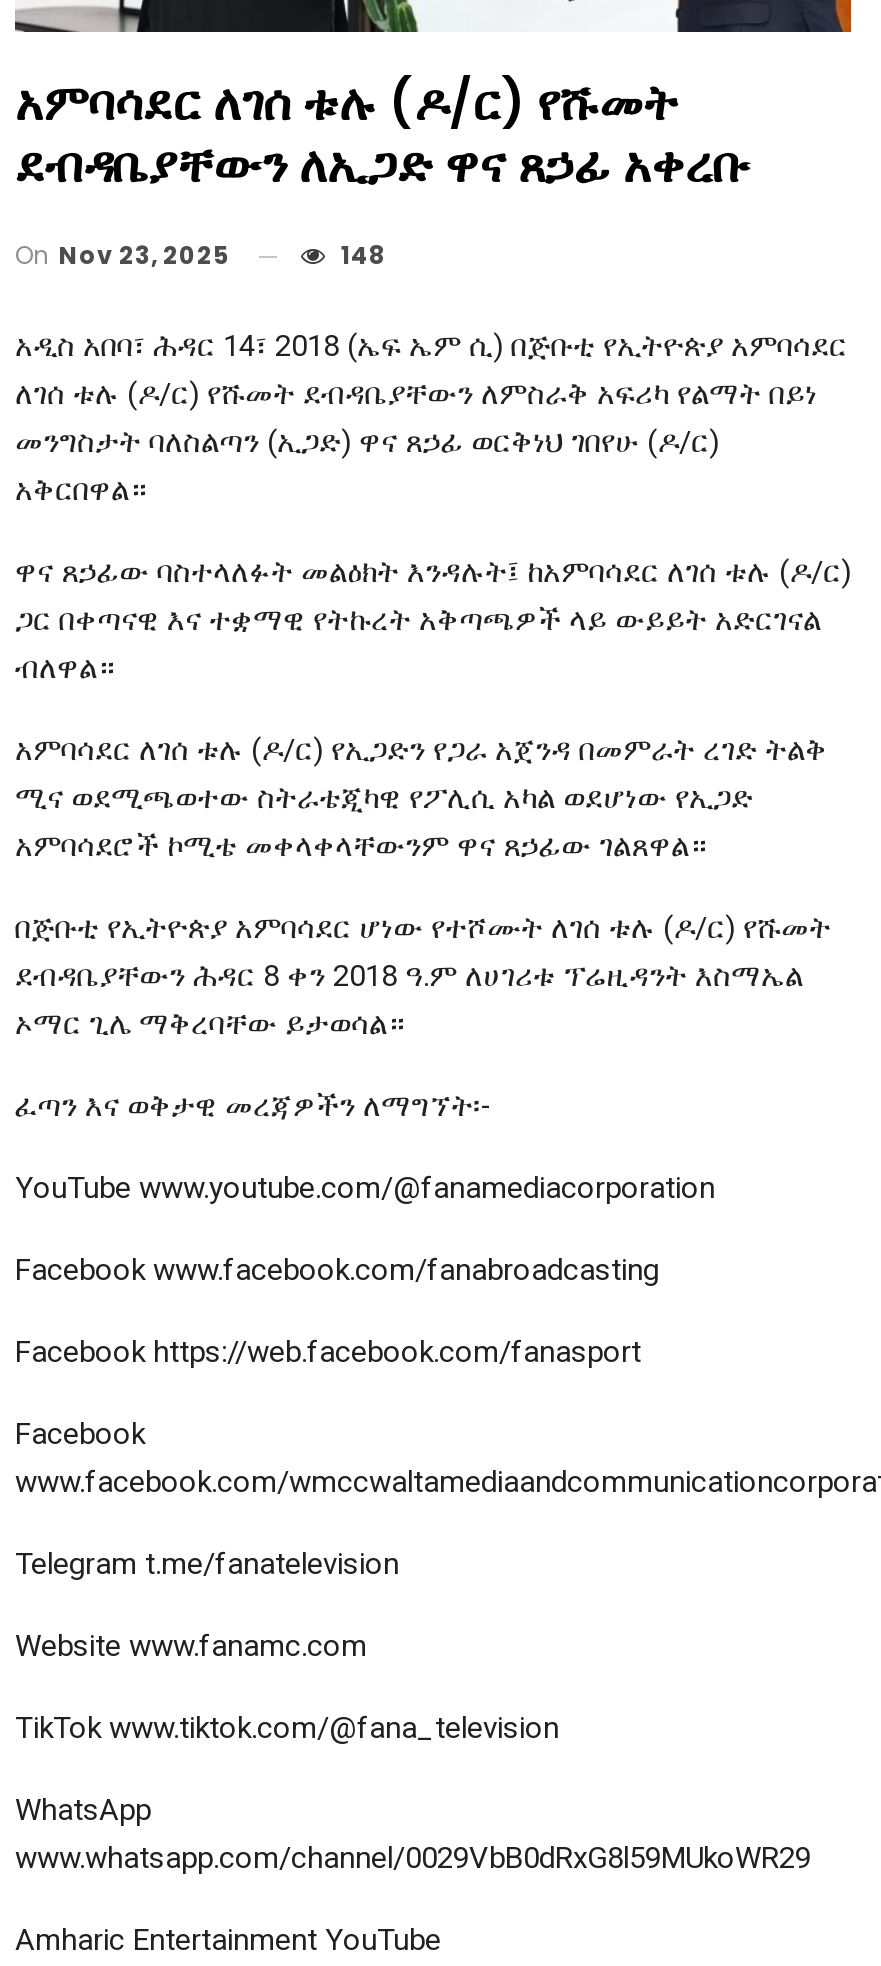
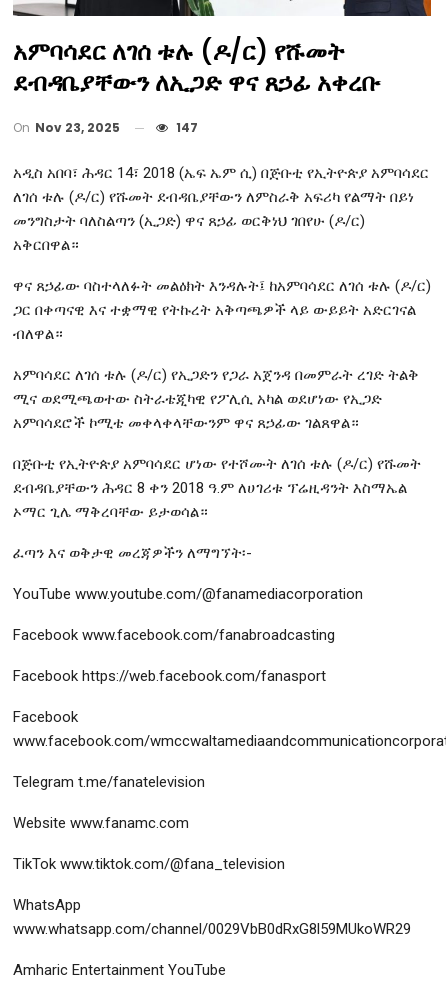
[341,237,385,271] 148 -> [176,119,198,136] 147

